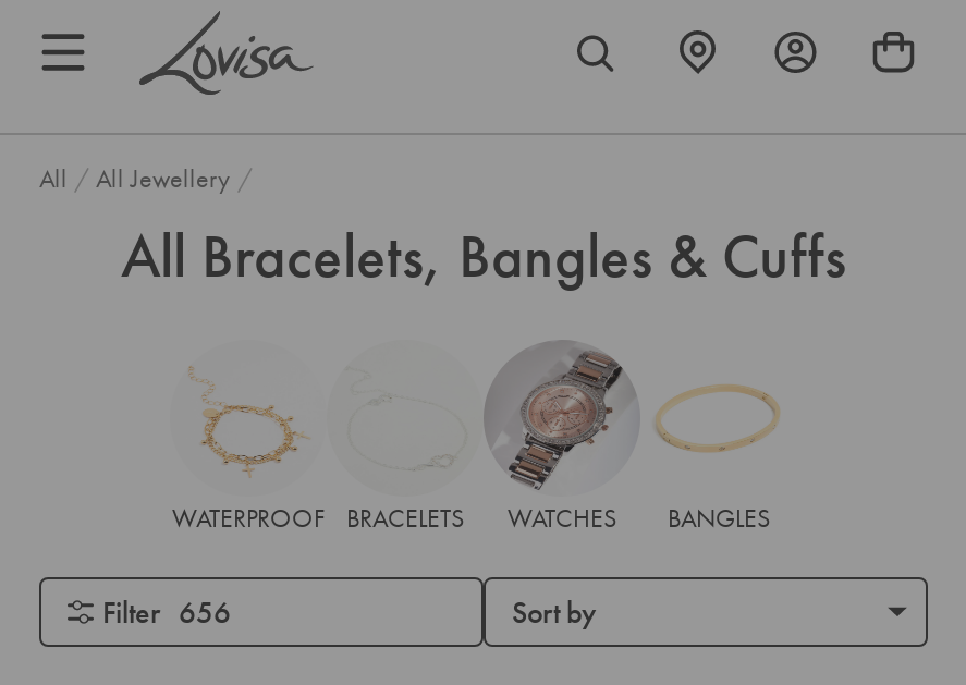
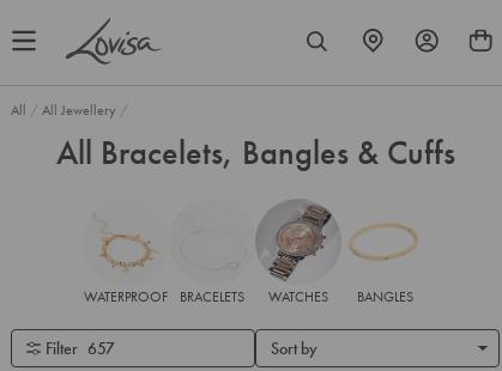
[102,592,231,631] Filter 656 -> [46,337,115,359] Filter 657

